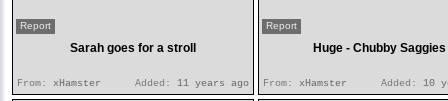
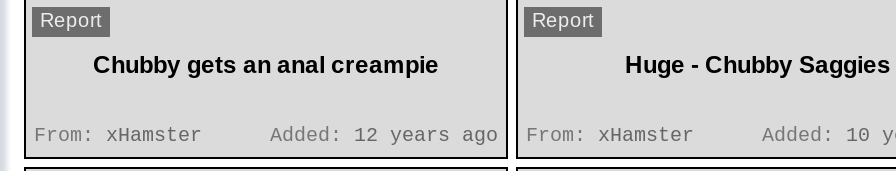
[70,41,196,55] Sarah goes for a stroll -> [93,51,439,79] Chubby gets an anal creampie
[135,78,249,89] Added: 11 years ago -> [270,125,498,147] Added: 12 years ago

